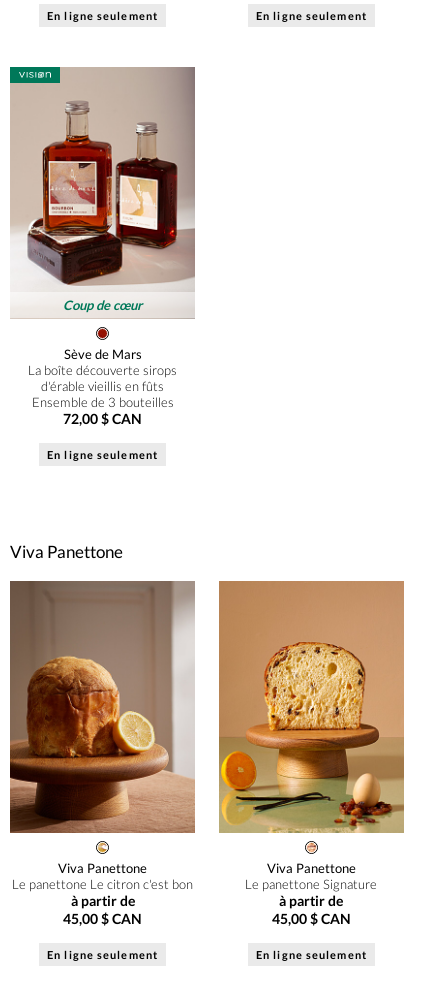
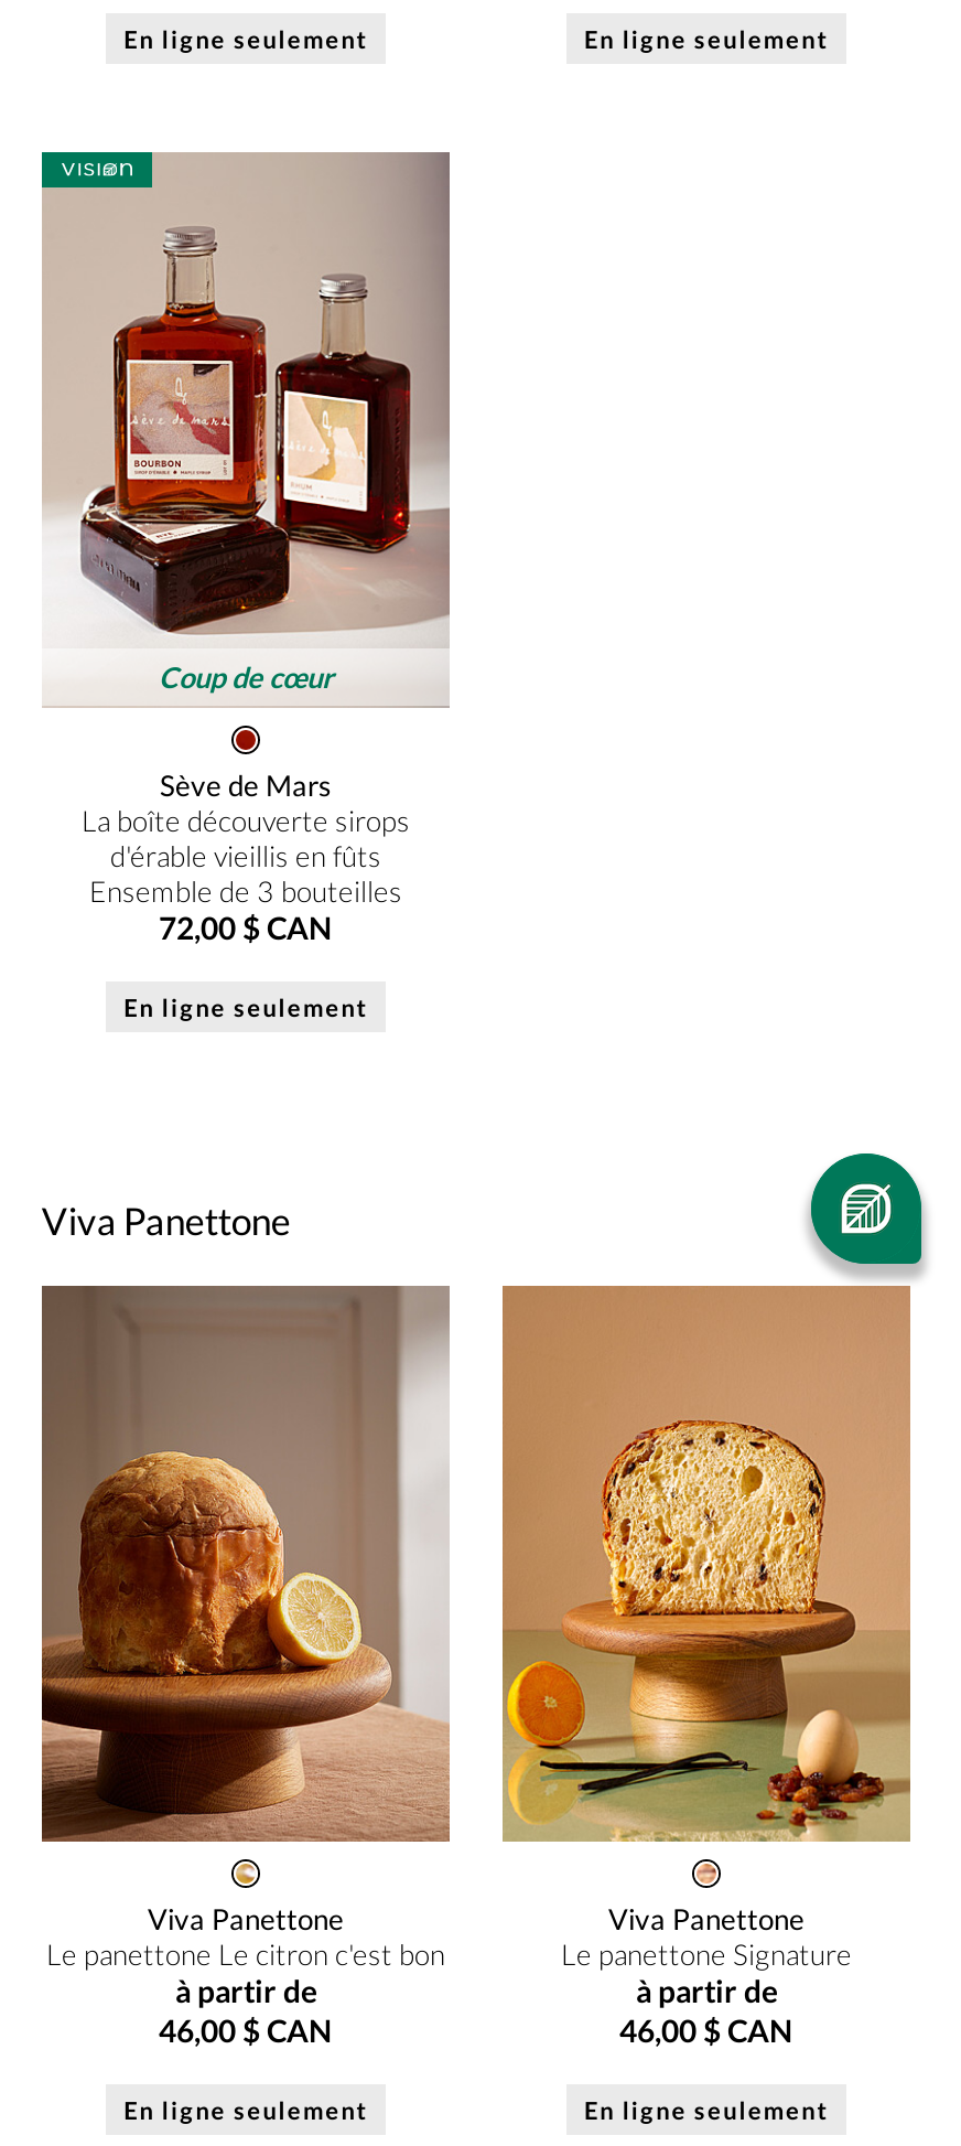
none -> [807,1151,926,1279] [image]
[63,910,142,927] 45,00 $ CAN -> [159,2011,333,2049] 46,00 $ CAN
[272,910,351,927] 45,00 $ CAN -> [619,2011,793,2049] 46,00 $ CAN

